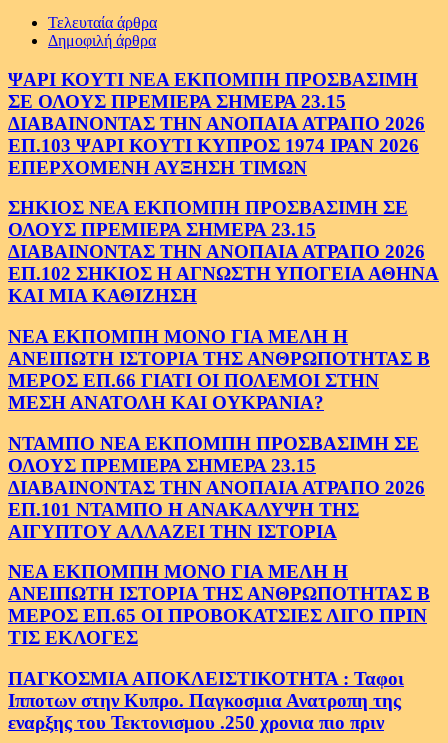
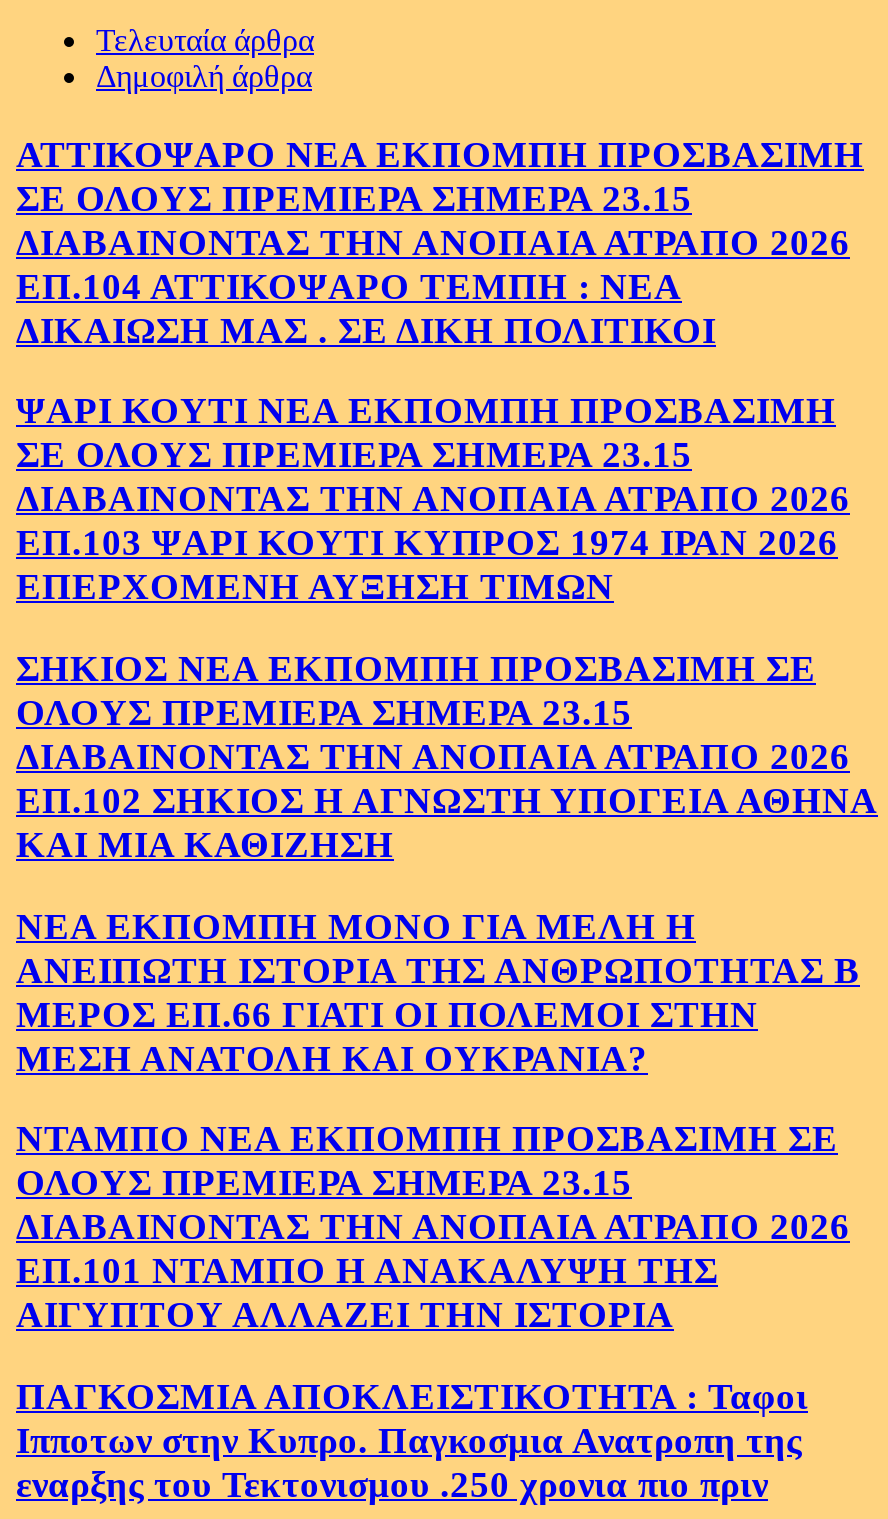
none -> [16,132,864,350] ΑΤΤΙΚΟΨΑΡΟ ΝΕΑ ΕΚΠΟΜΠΗ ΠΡΟΣΒΑΣΙΜΗ | ΣΕ ΟΛΟΥΣ ΠΡΕΜΙΕΡΑ ΣΗΜΕΡΑ 23.15 | ΔΙΑΒΑΙΝΟΝΤΑΣ ΤΗΝ ΑΝΟΠΑΙΑ ΑΤΡΑΠΟ 2026 | ΕΠ.104 ΑΤΤΙΚΟΨΑΡΟ ΤΕΜΠΗ : ΝΕΑ | ΔΙΚΑΙΩΣΗ ΜΑΣ . ΣΕ ΔΙΚΗ ΠΟΛΙΤΙΚΟΙ
moved [8,69,439,542] -> [16,390,878,1336]: ΨΑΡΙ ΚΟΥΤΙ ΝΕΑ ΕΚΠΟΜΠΗ ΠΡΟΣΒΑΣΙΜΗ | ΣΕ ΟΛΟΥΣ ΠΡΕΜΙΕΡΑ ΣΗΜΕΡΑ 23.15 | ΔΙΑΒΑΙΝΟΝΤΑΣ ΤΗΝ ΑΝΟΠΑΙΑ ΑΤΡΑΠΟ 2026 | ... | ΕΠ.101 ΝΤΑΜΠΟ Η ΑΝΑΚΑΛΥΨΗ ΤΗΣ | ΑΙΓΥΠΤΟΥ ΑΛΛΑΖΕΙ ΤΗΝ ΙΣΤΟΡΙΑ
[8,561,430,648] ΝΕΑ ΕΚΠΟΜΠΗ ΜΟΝΟ ΓΙΑ ΜΕΛΗ Η | ΑΝΕΙΠΩΤΗ ΙΣΤΟΡΙΑ ΤΗΣ ΑΝΘΡΩΠΟΤΗΤΑΣ Β | ΜΕΡΟΣ ΕΠ.65 ΟΙ ΠΡΟΒΟΚΑΤΣΙΕΣ ΛΙΓΟ ΠΡΙΝ | ΤΙΣ ΕΚΛΟΓΕΣ -> none

